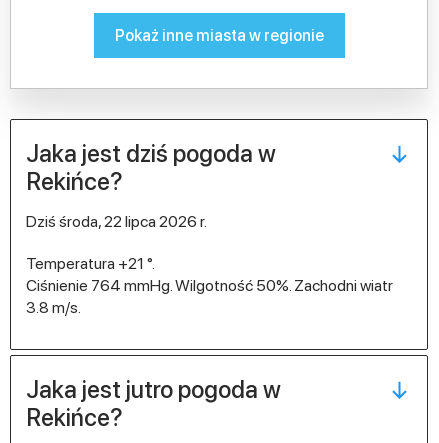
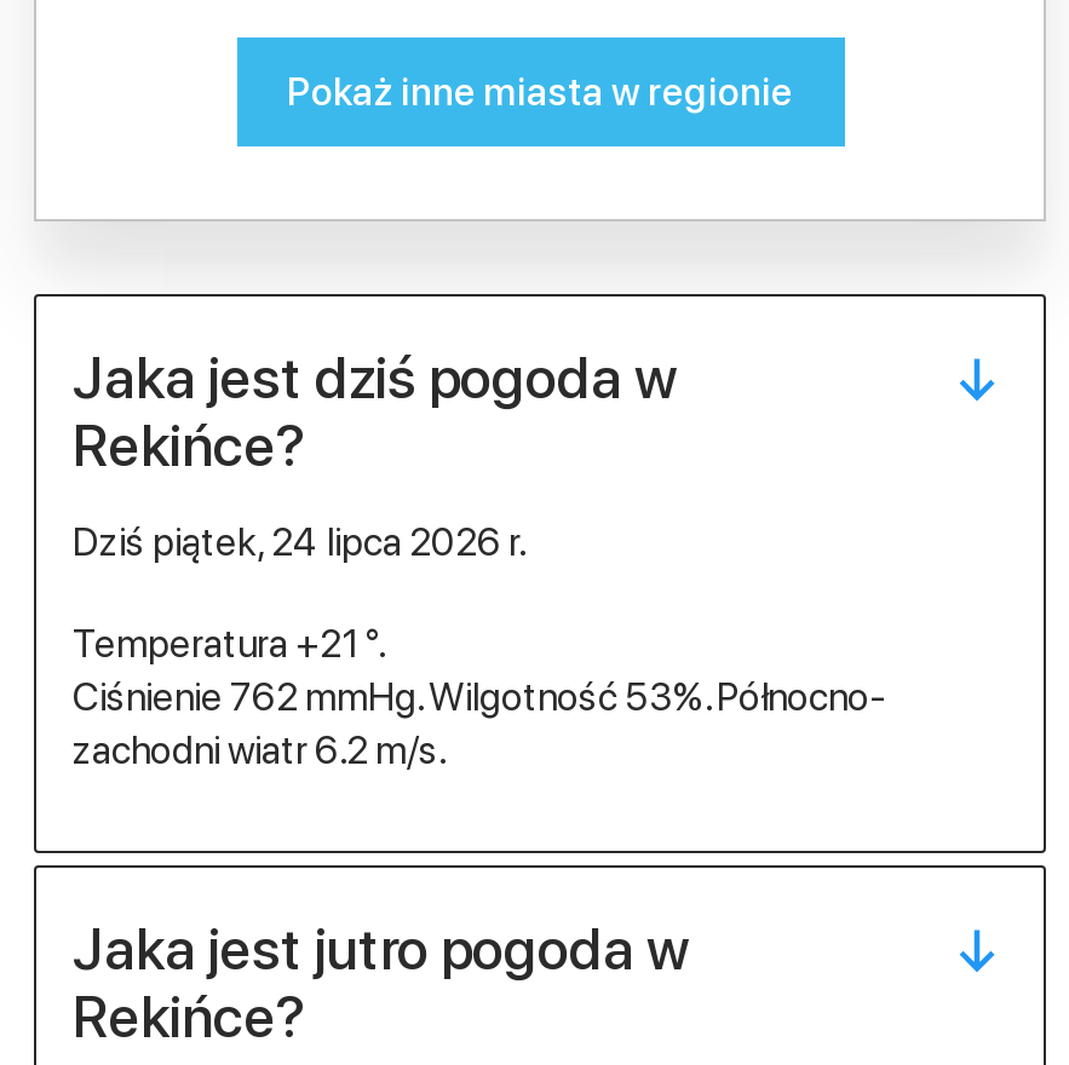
[37,212,207,231] dziś środa, 22 lipca 2026 r. -> [99,519,525,565] dziś piątek, 24 lipca 2026 r.
[26,276,393,317] Ciśnienie 764 mmHg. Wilgotność 50%. Zachodni wiatr | 3.8 m/s. -> [73,674,886,773] Ciśnienie 762 mmHg. Wilgotność 53%. Północno- | zachodni wiatr 6.2 m/s.

